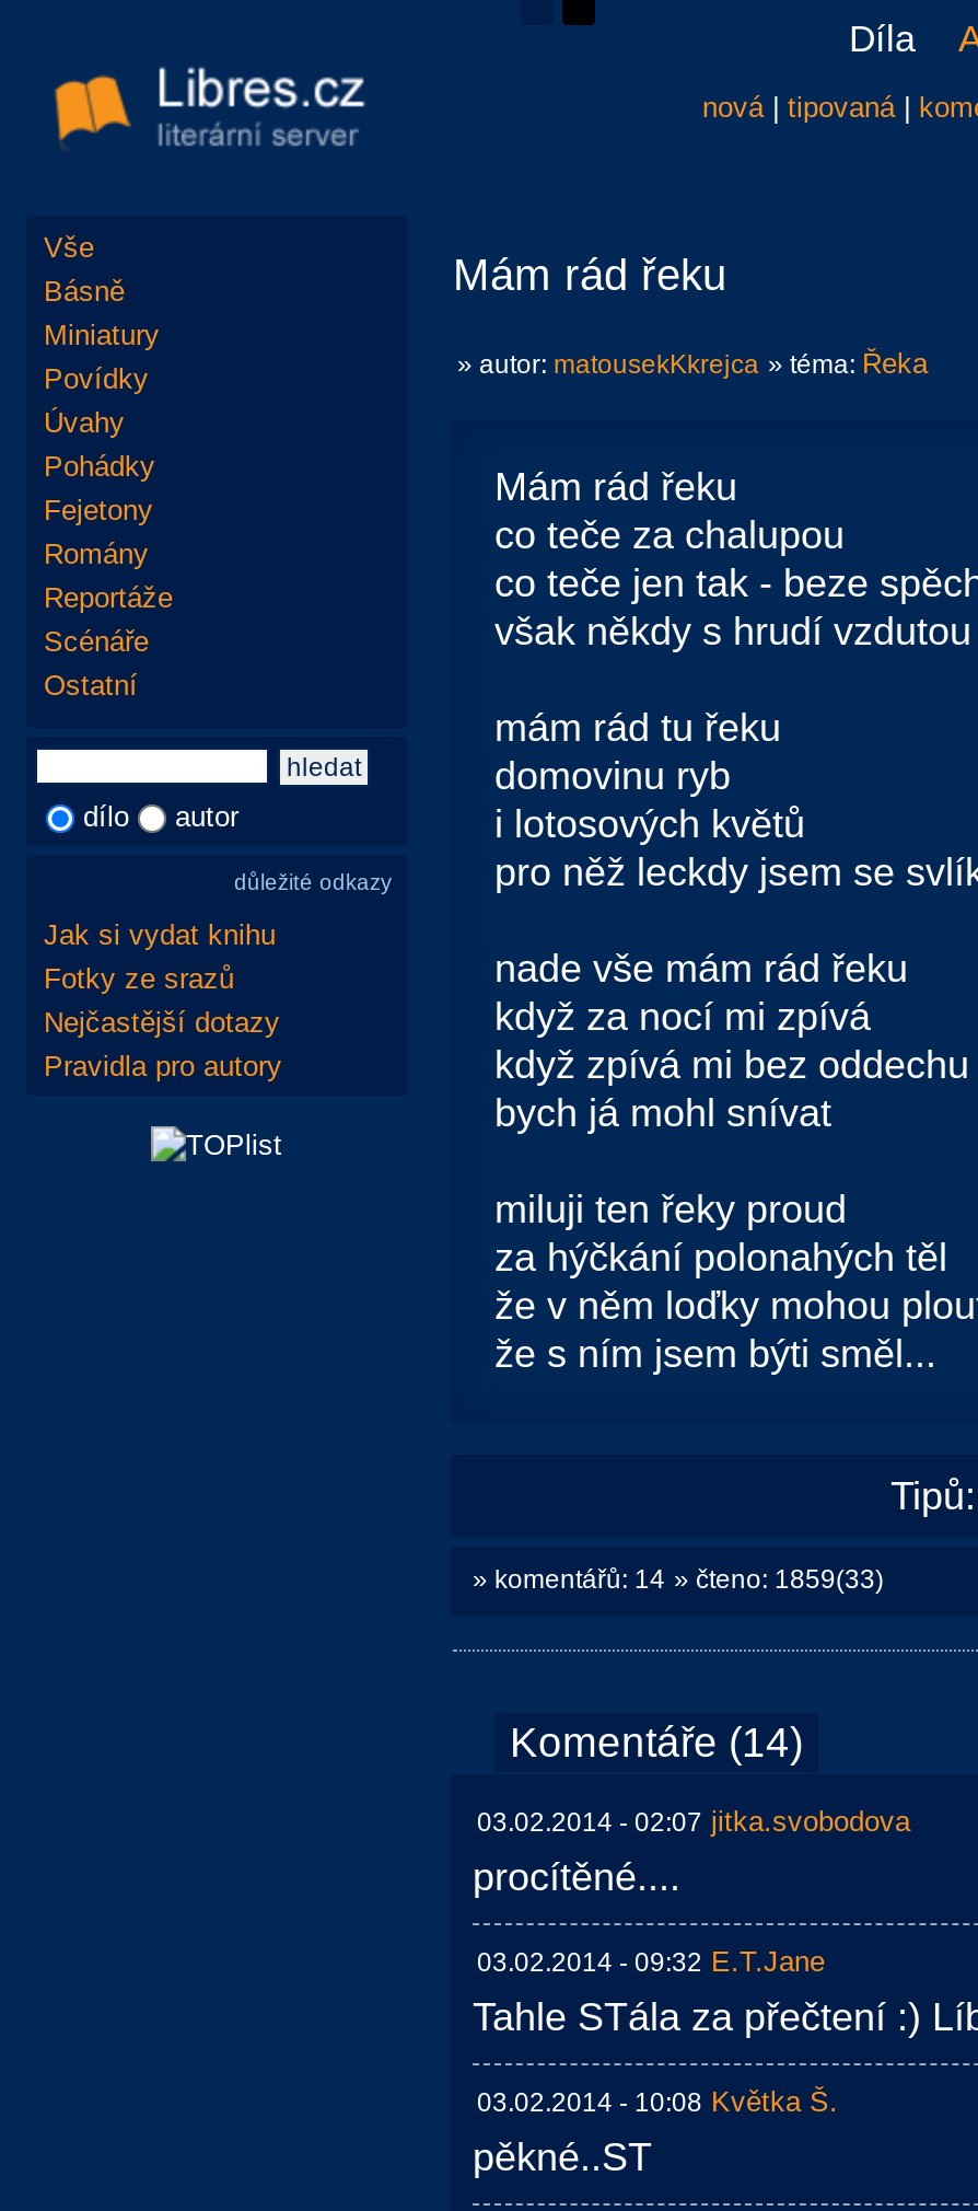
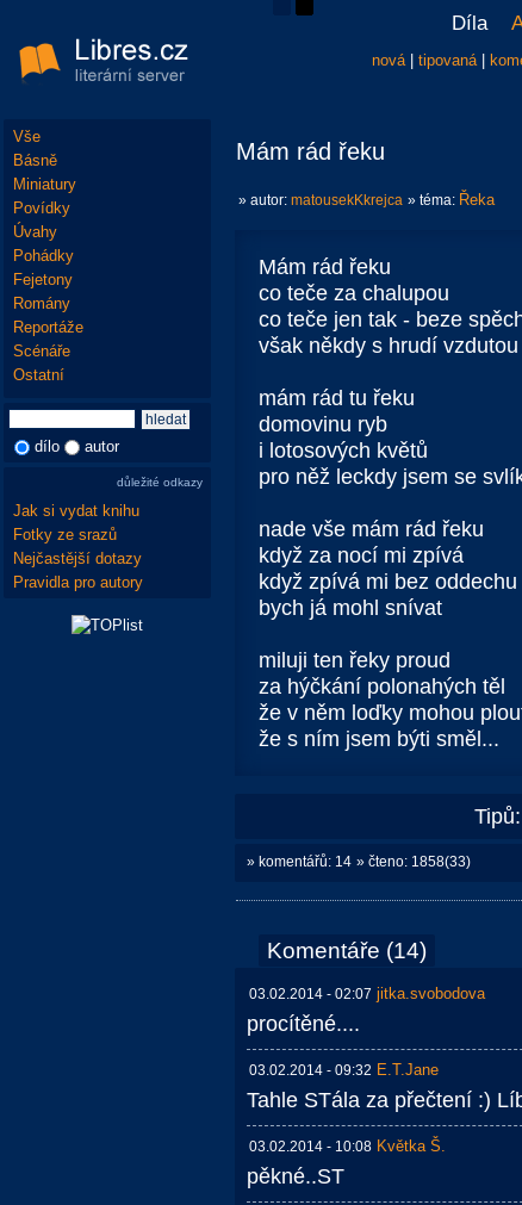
[473,1564,884,1595] » komentářů: 14 » čteno: 1859(33) -> [247,853,471,870] » komentářů: 14 » čteno: 1858(33)

